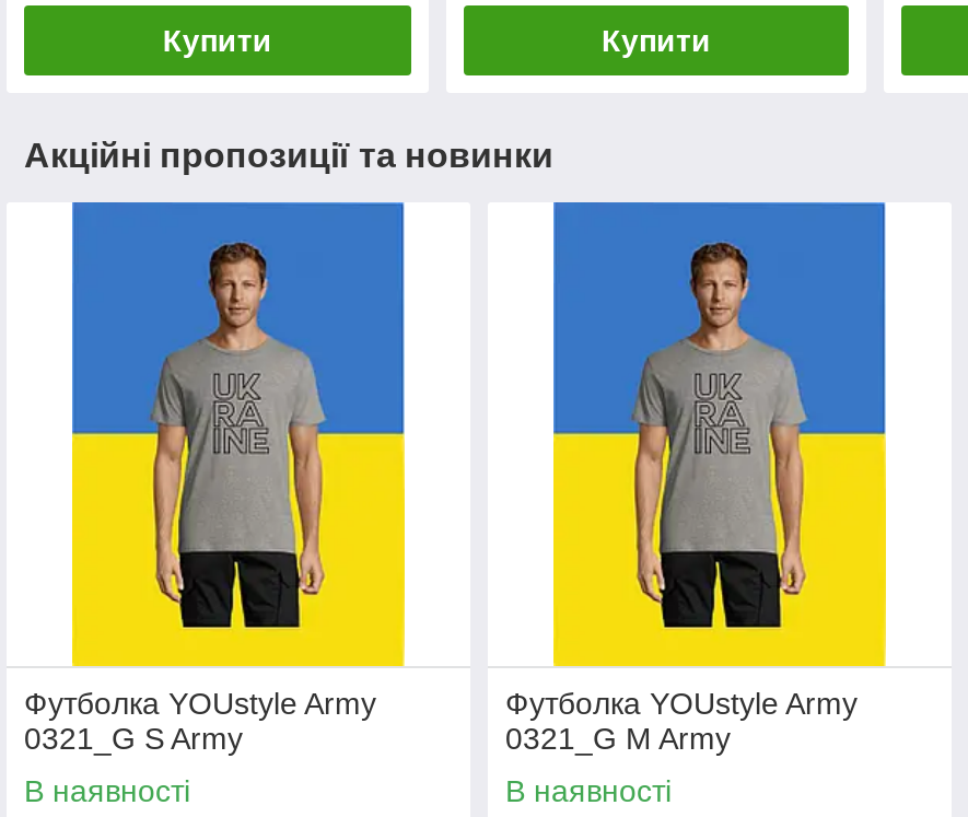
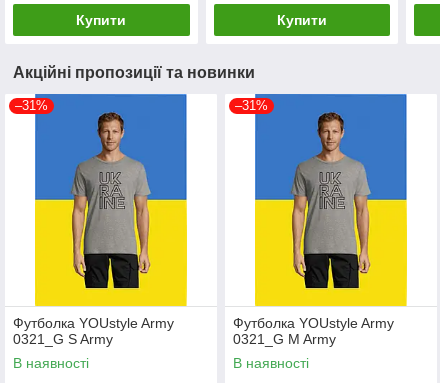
none -> [15,98,48,113] –31%
none -> [235,98,268,113] –31%

